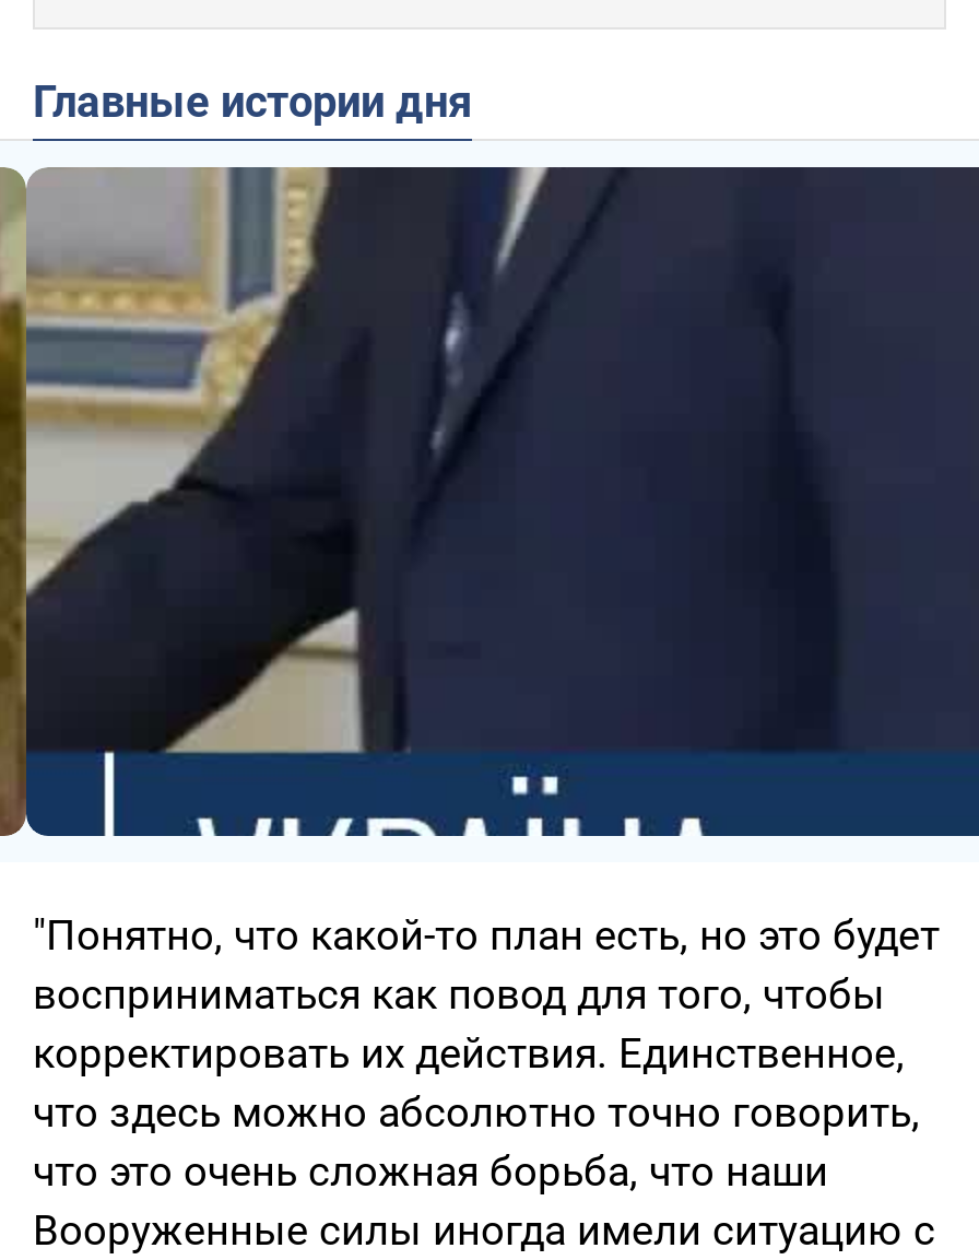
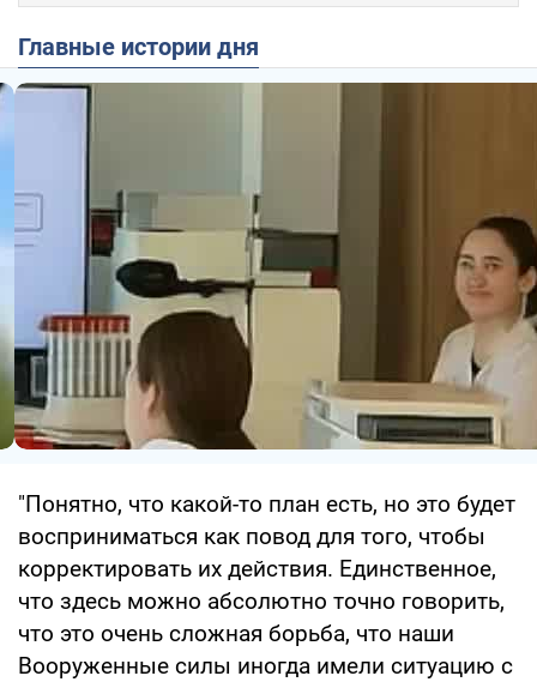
[7,165,972,838] [image] -> [4,82,533,451] [image]

